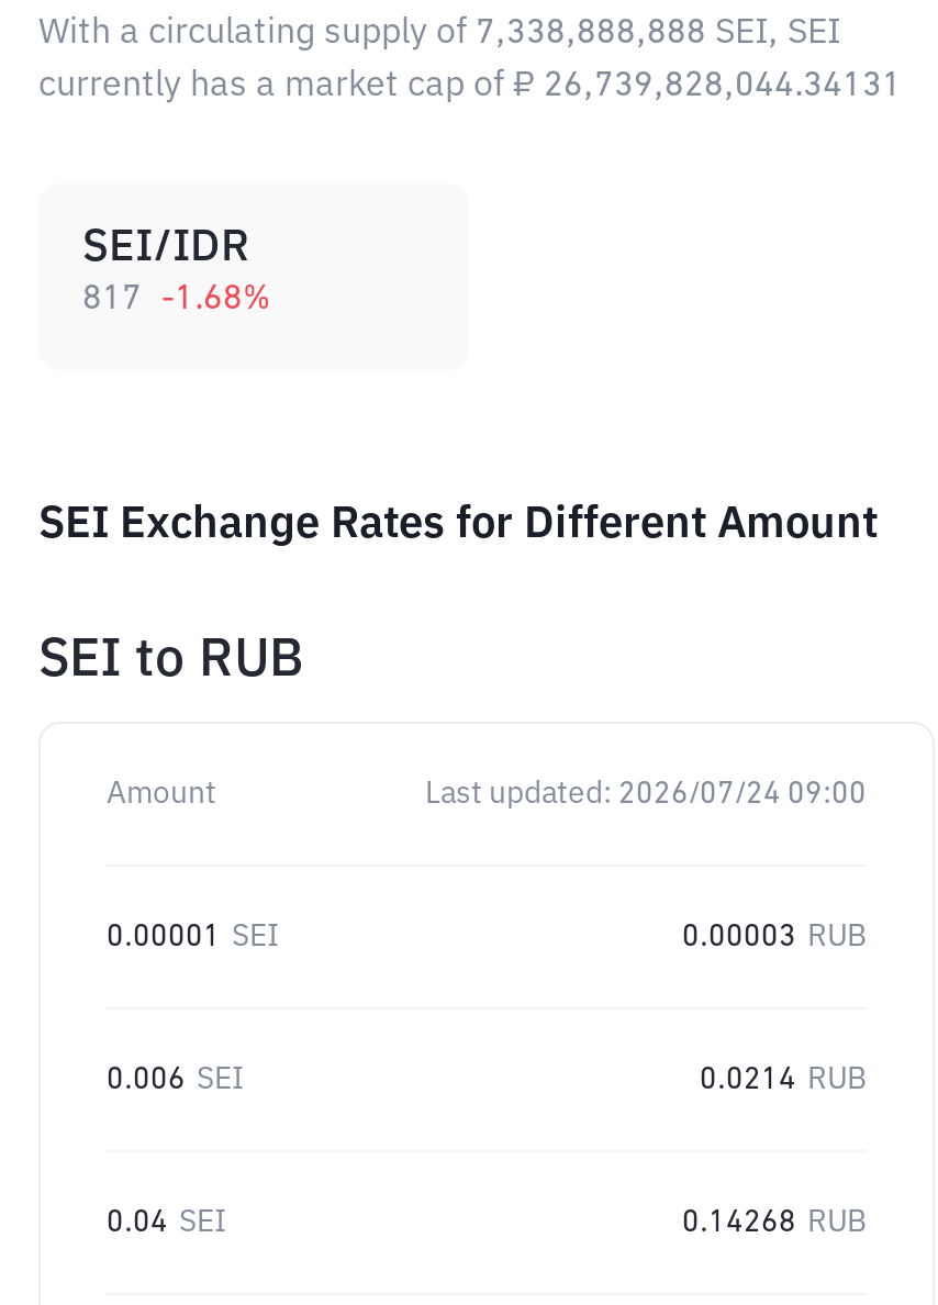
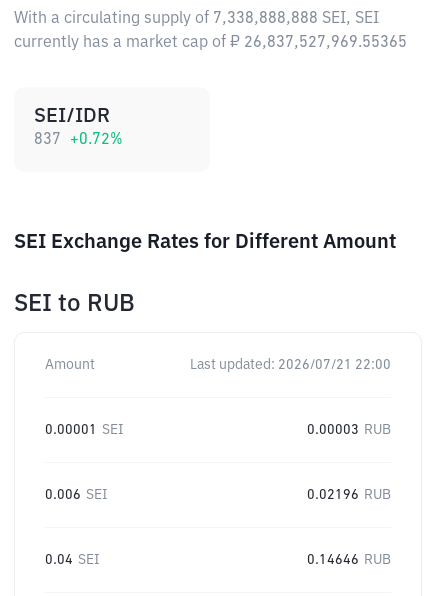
[38,69,902,104] currently has a market cap of ₽ 26,739,828,044.34131 -> [14,35,407,51] currently has a market cap of ₽ 26,837,527,969.55365
[82,282,271,317] 817 -1.68% -> [34,132,123,148] 837 +0.72%
[425,779,867,810] Last updated: 2026/07/24 09:00 -> [190,358,391,372] Last updated: 2026/07/21 22:00
[700,1064,867,1095] 0.0214 RUB -> [307,488,391,502] 0.02196 RUB
[682,1207,867,1238] 0.14268 RUB -> [307,553,391,567] 0.14646 RUB

